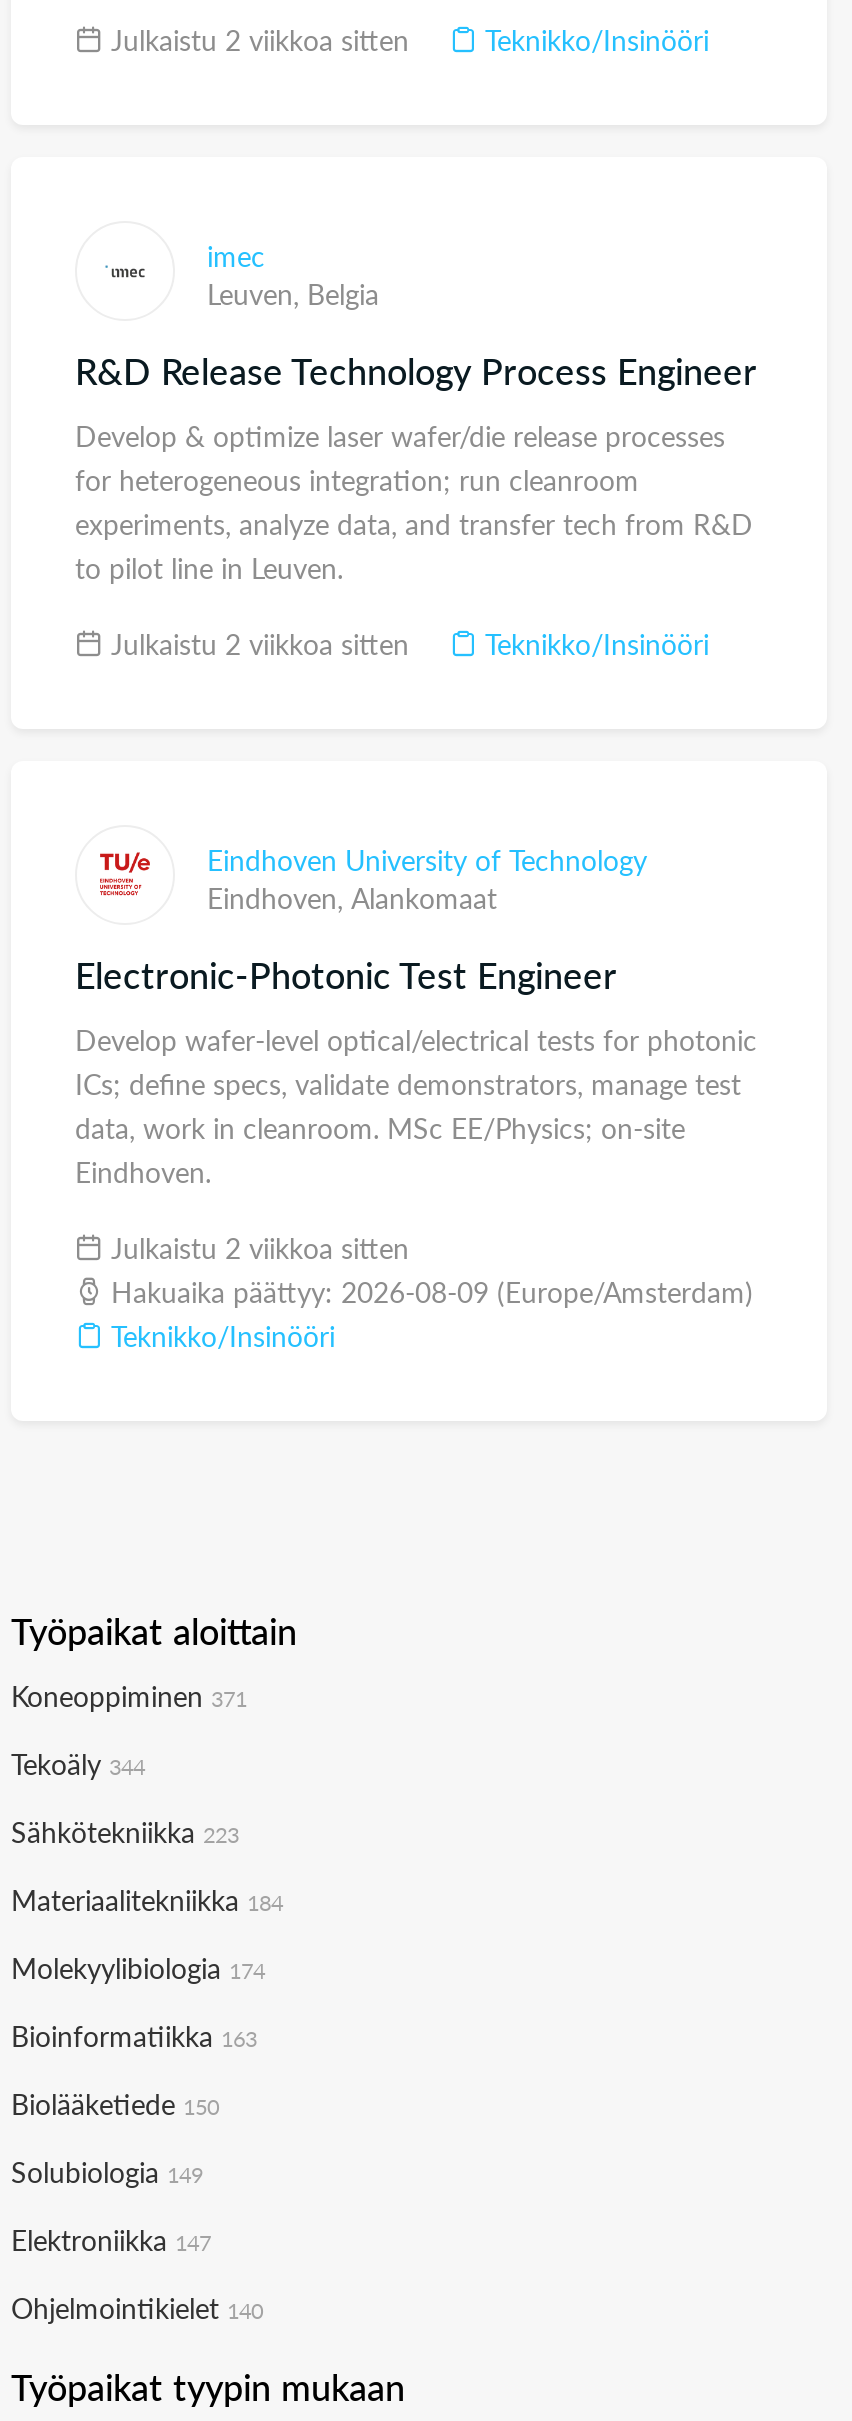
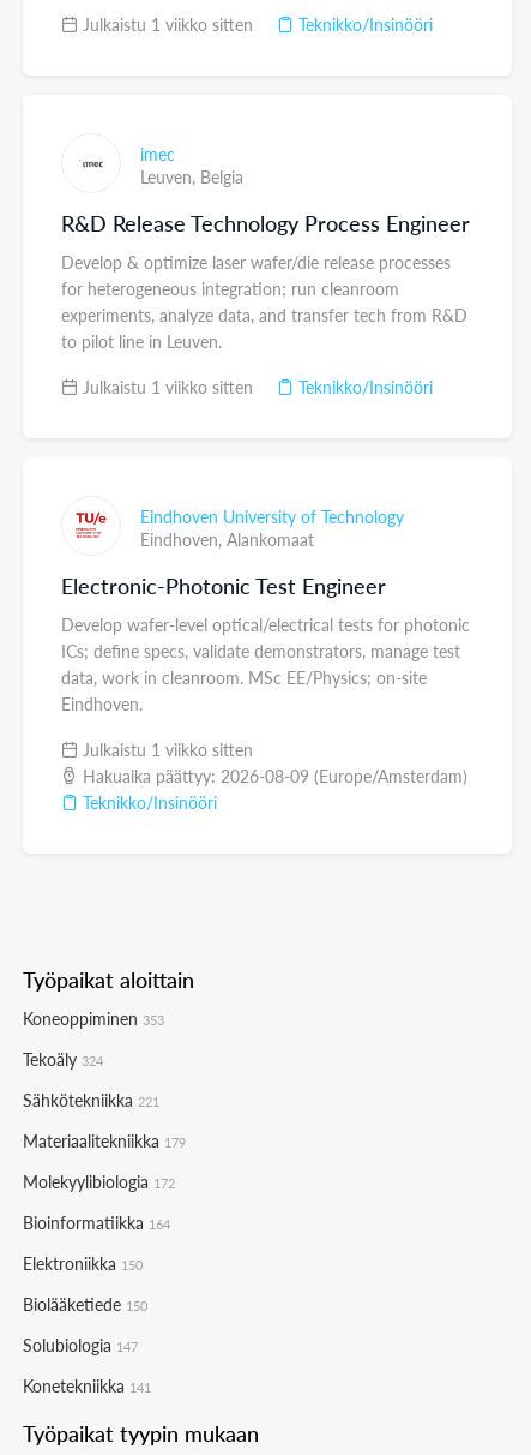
[103,19,409,59] Julkaistu 2 viikkoa sitten -> [78,12,253,36] Julkaistu 1 viikko sitten
[103,623,409,663] Julkaistu 2 viikkoa sitten -> [78,375,253,399] Julkaistu 1 viikko sitten
[103,1227,409,1267] Julkaistu 2 viikkoa sitten -> [78,737,253,761] Julkaistu 1 viikko sitten
[11,1675,283,2055] Koneoppiminen 371 | Tekoäly 344 | Sähkötekniikka 223 | Materiaalitekniikka 184 | Molekyylibiologia 174 | Bioinformatiikka 163 -> [23,1006,186,1275] Koneoppiminen 353 | Tekoäly 324 | Sähkötekniikka 221 | Materiaalitekniikka 179 | Molekyylibiologia 172 | Bioinformatiikka 164 | Elektroniikka 150
moved [11,2083,219,2123] -> [23,1292,147,1316]: Biolääketiede 150
[11,2151,263,2327] Solubiologia 149 | Elektroniikka 147 | Ohjelmointikielet 140 -> [23,1333,151,1397] Solubiologia 147 | Konetekniikka 141

